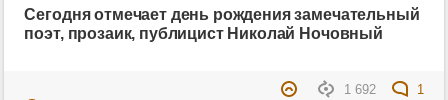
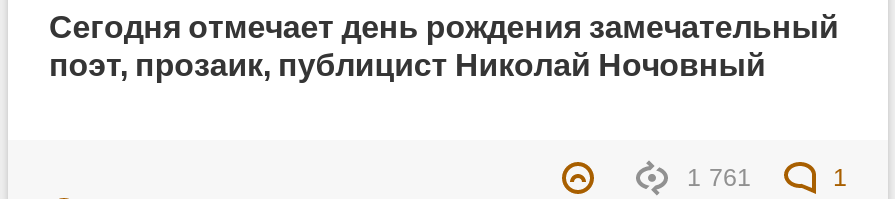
[339,83,375,97] 1 692 -> [679,165,751,193] 1 761

